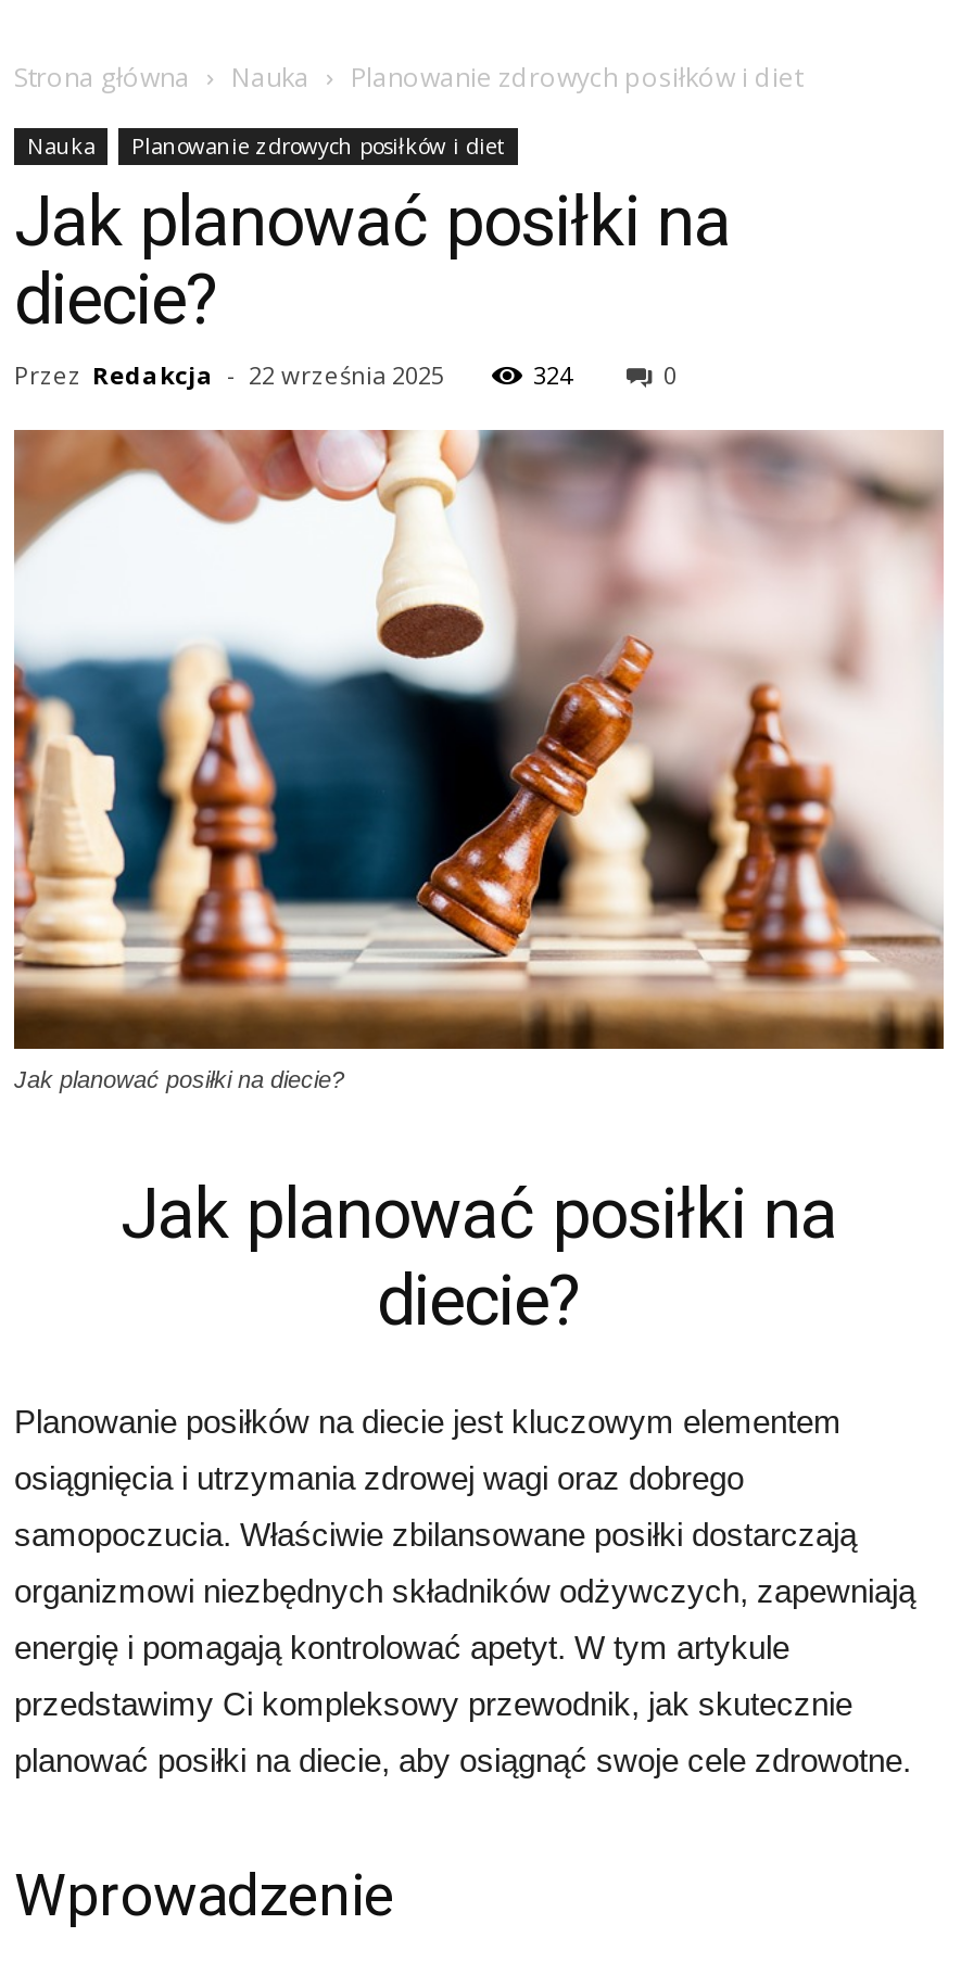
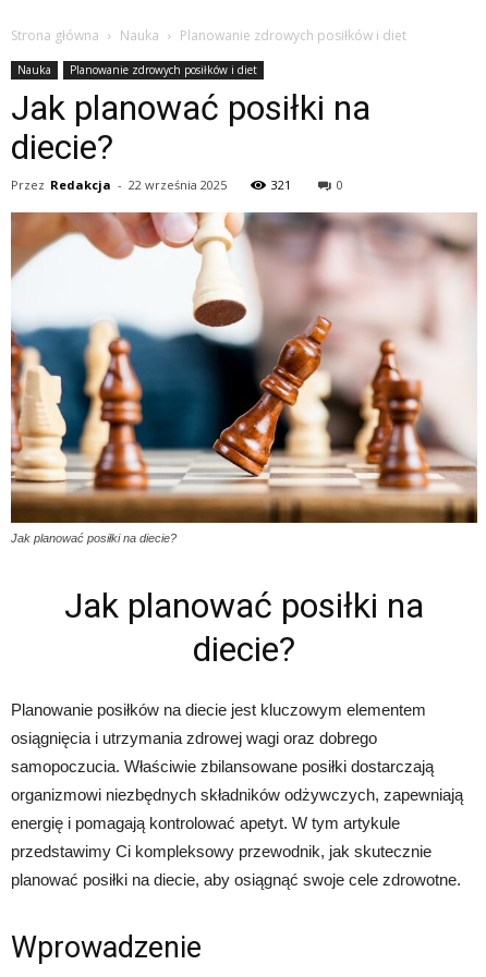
[533,358,572,391] 324 -> [271,176,291,193] 321

